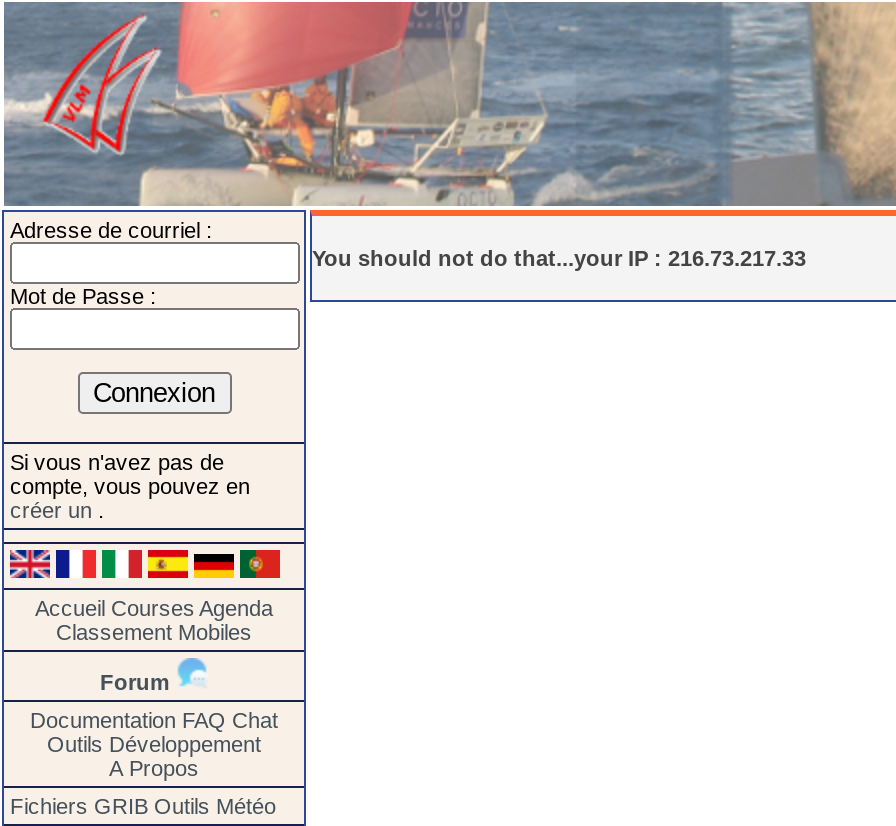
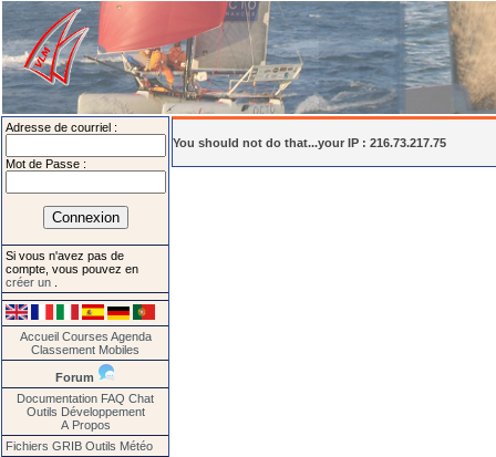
[312,246,806,270] You should not do that...your IP : 216.73.217.33 -> [173,136,446,149] You should not do that...your IP : 216.73.217.75

